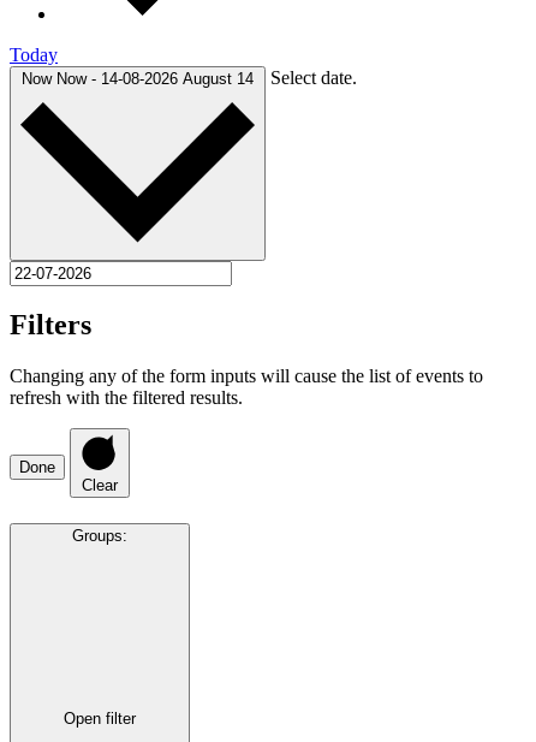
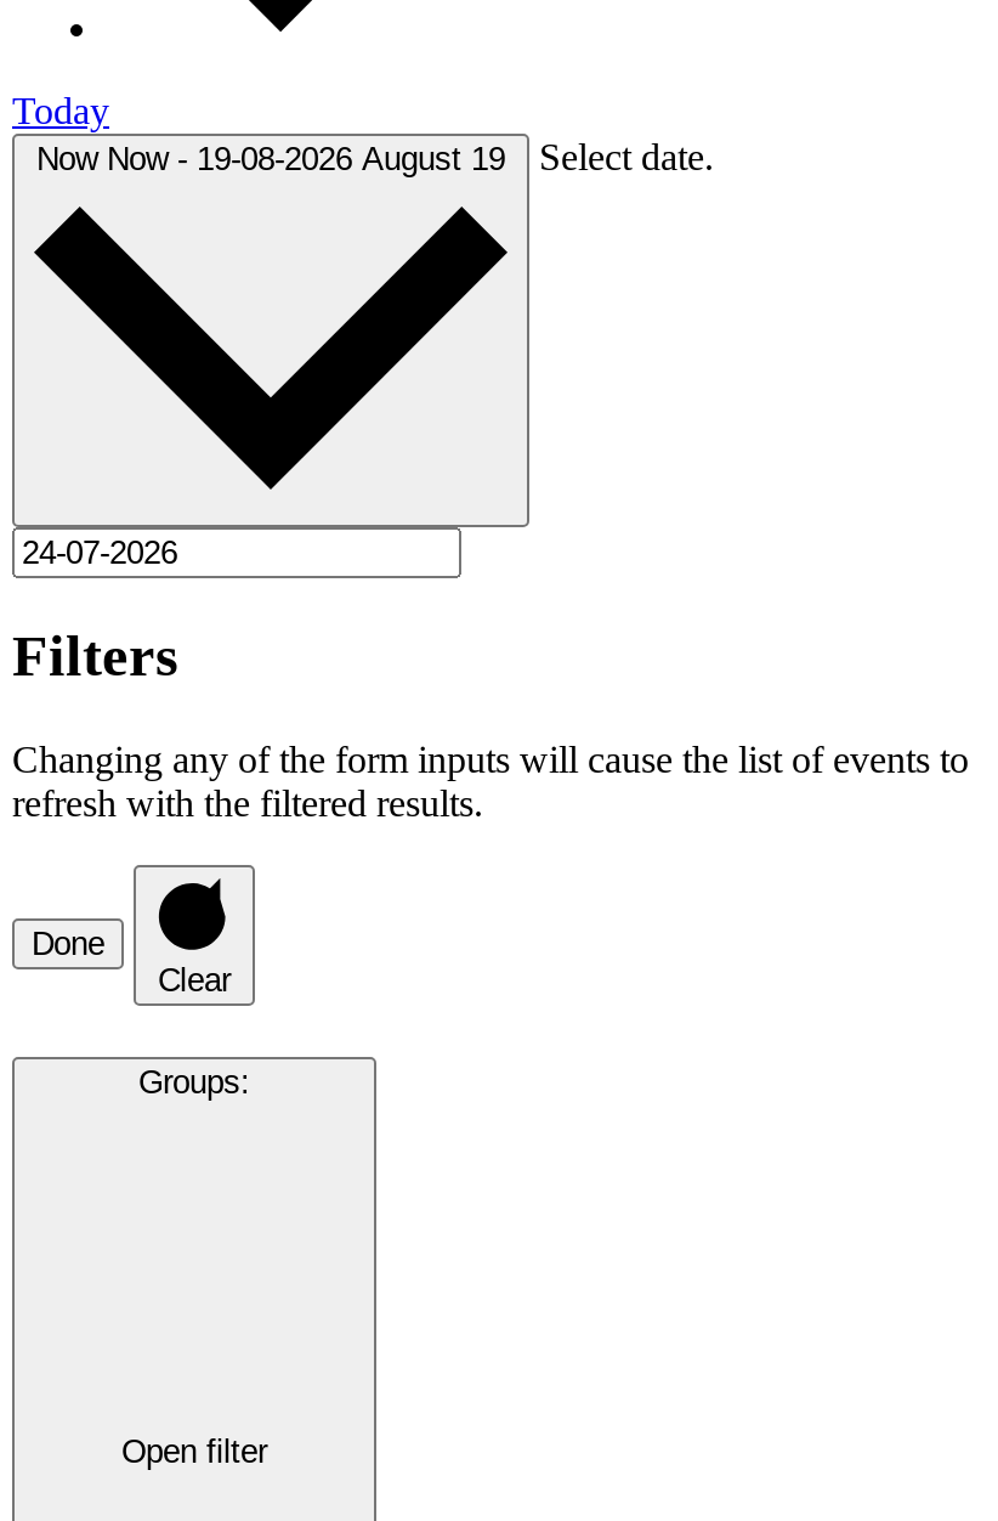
[22,69,254,87] Now Now - 14-08-2026 August 14 -> [36,140,505,176] Now Now - 19-08-2026 August 19

